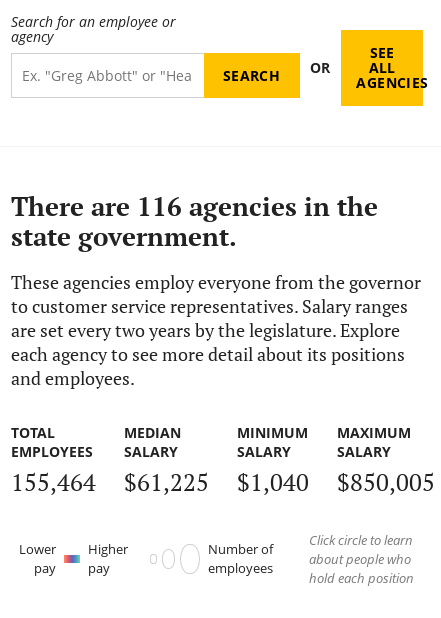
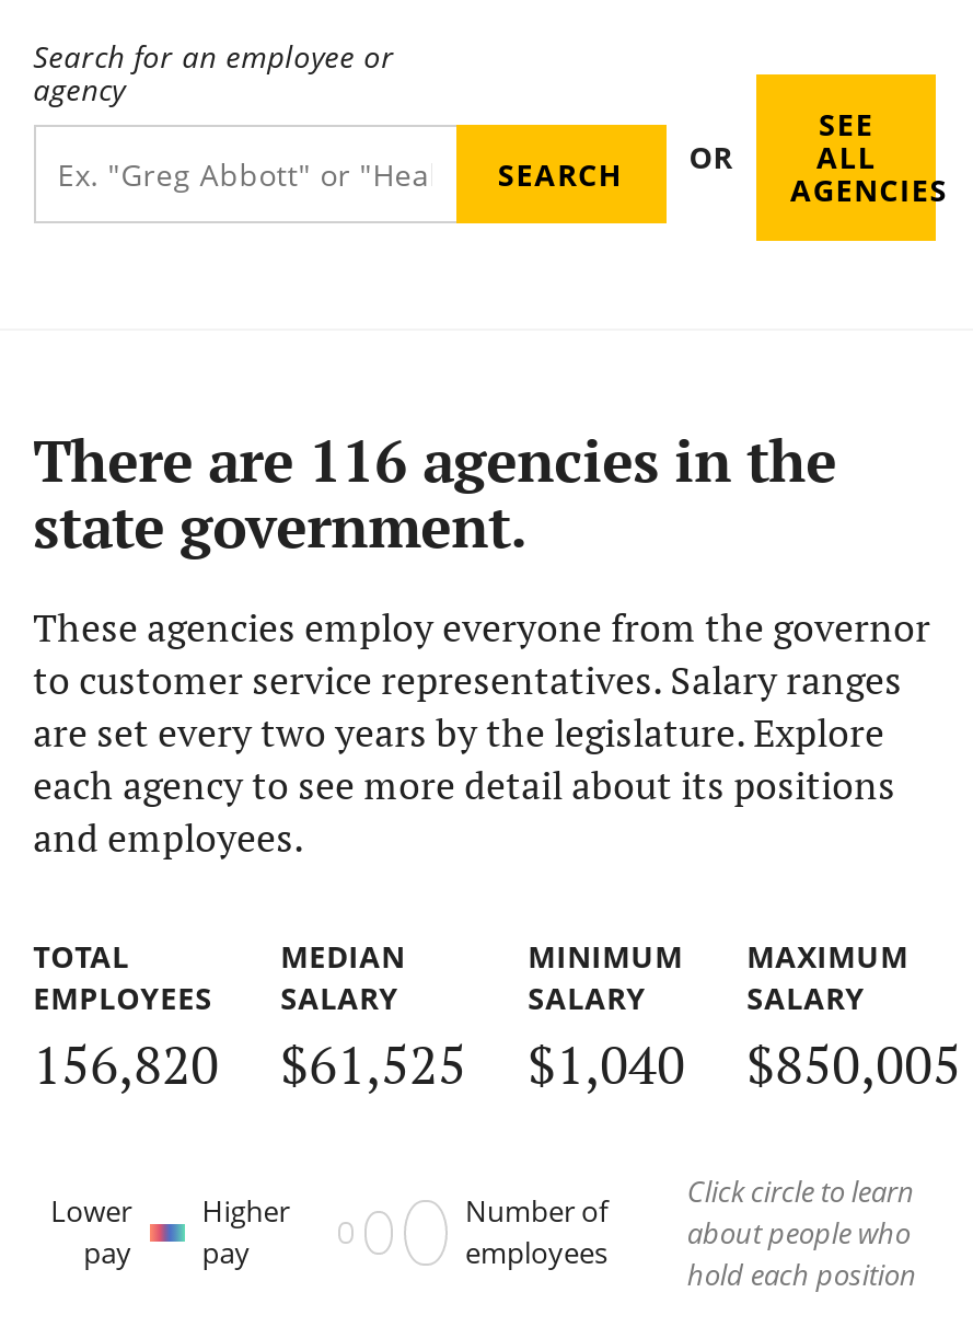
[11,466,96,498] 155,464 -> [33,1029,219,1099] 156,820
[124,466,209,498] $61,225 -> [280,1029,466,1099] $61,525

